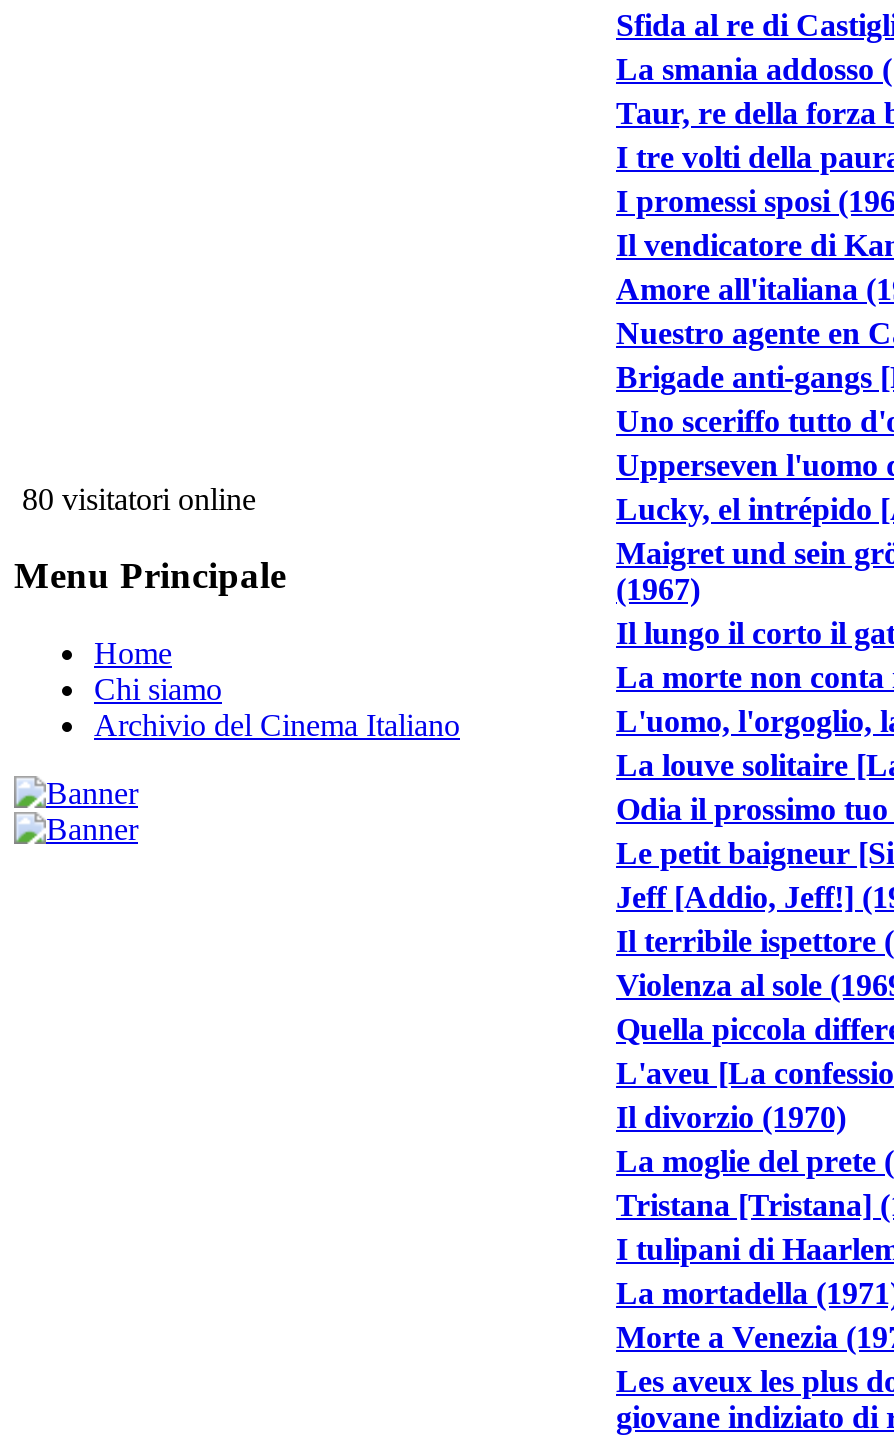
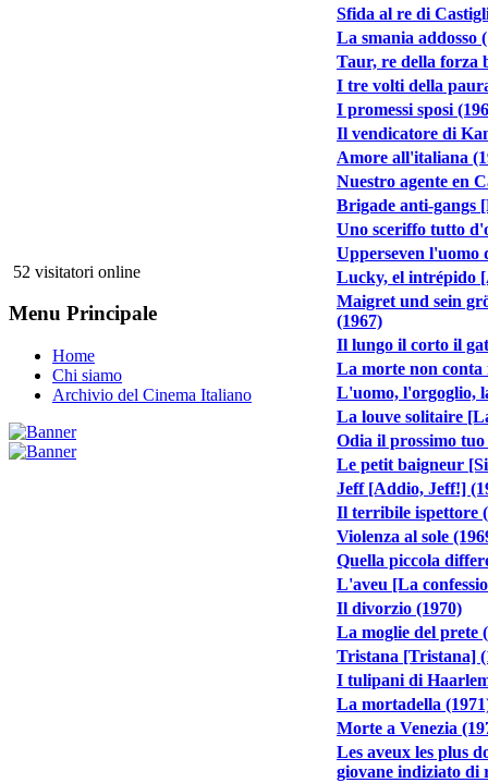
[14,481,256,515] 80 visitatori online -> [9,262,141,281] 52 visitatori online

